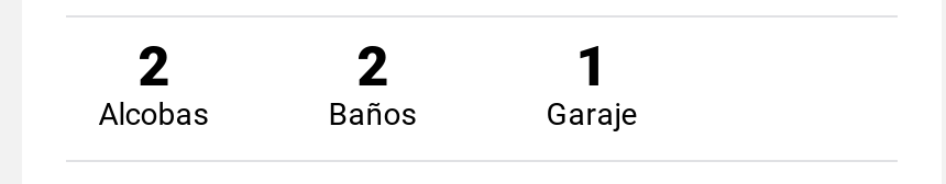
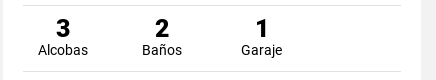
[138,35,169,98] 2 -> [56,14,70,43] 3

